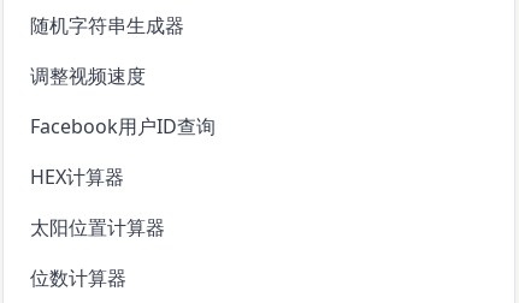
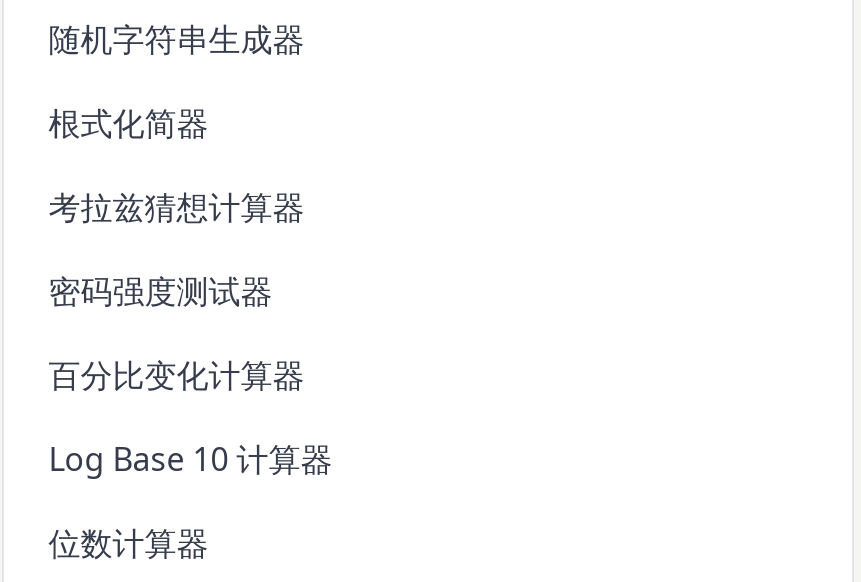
[30,63,216,241] 调整视频速度 | Facebook用户ID查询 | HEX计算器 | 太阳位置计算器 -> [48,102,332,482] 根式化简器 | 考拉兹猜想计算器 | 密码强度测试器 | 百分比变化计算器 | Log Base 10 计算器

